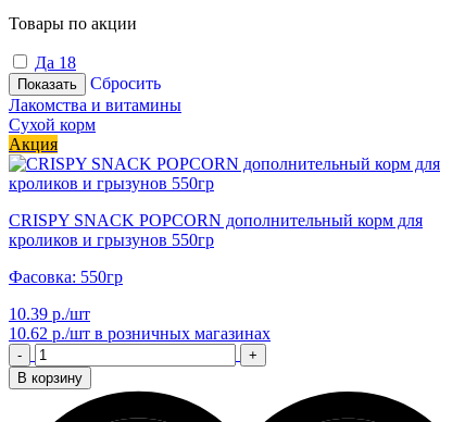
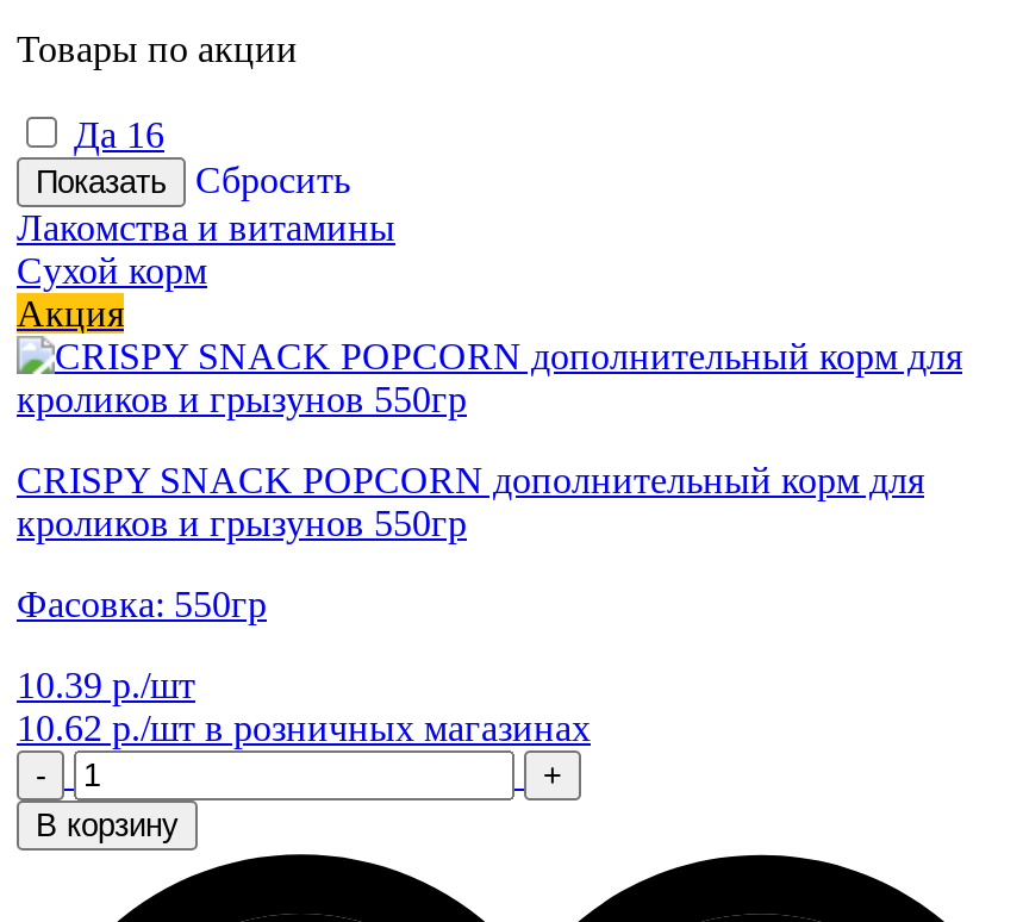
[35,53,76,72] Да 18 -> [74,114,164,155] Да 16

